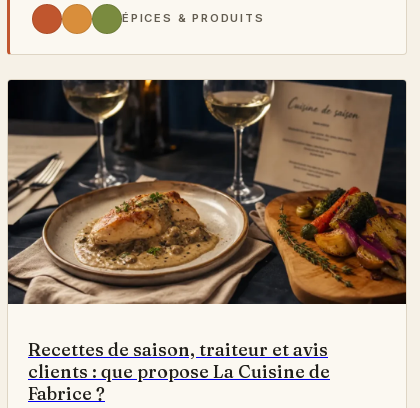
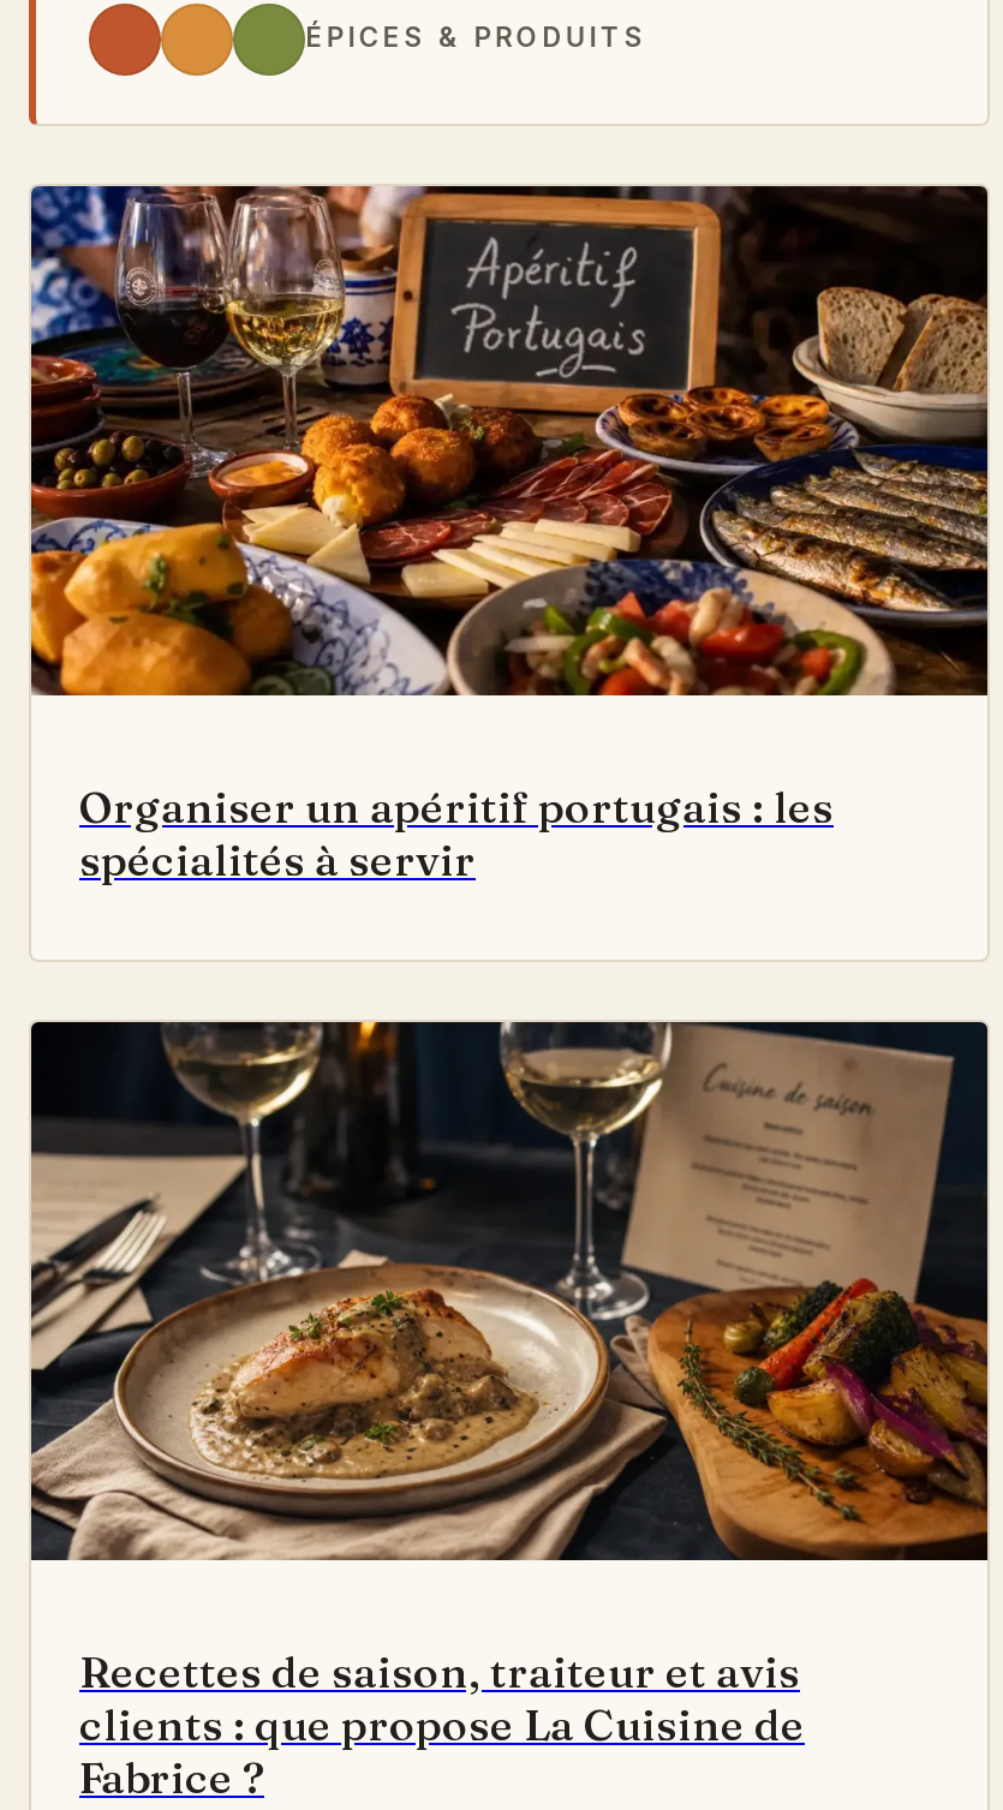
none -> [29,184,990,887] [image] | Organiser un apéritif portugais : les | spécialités à servir

